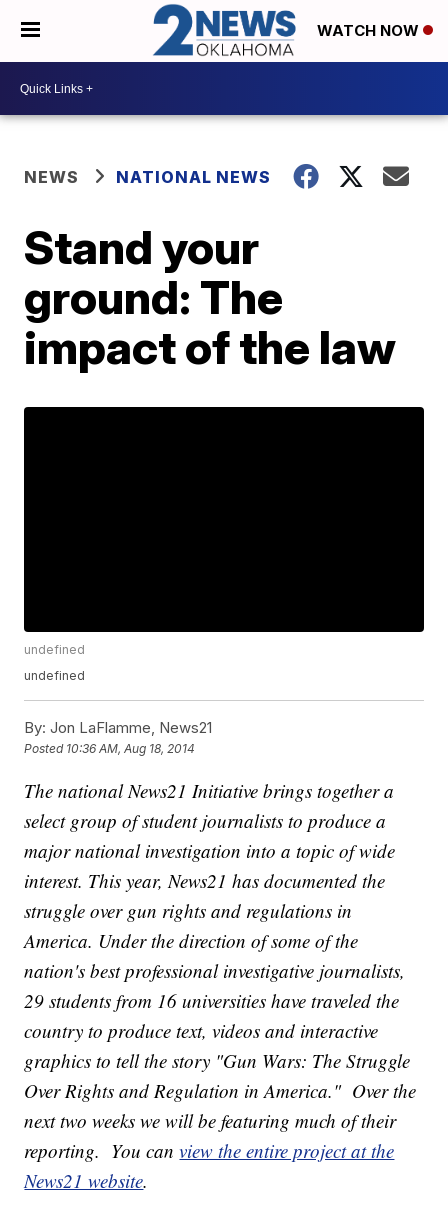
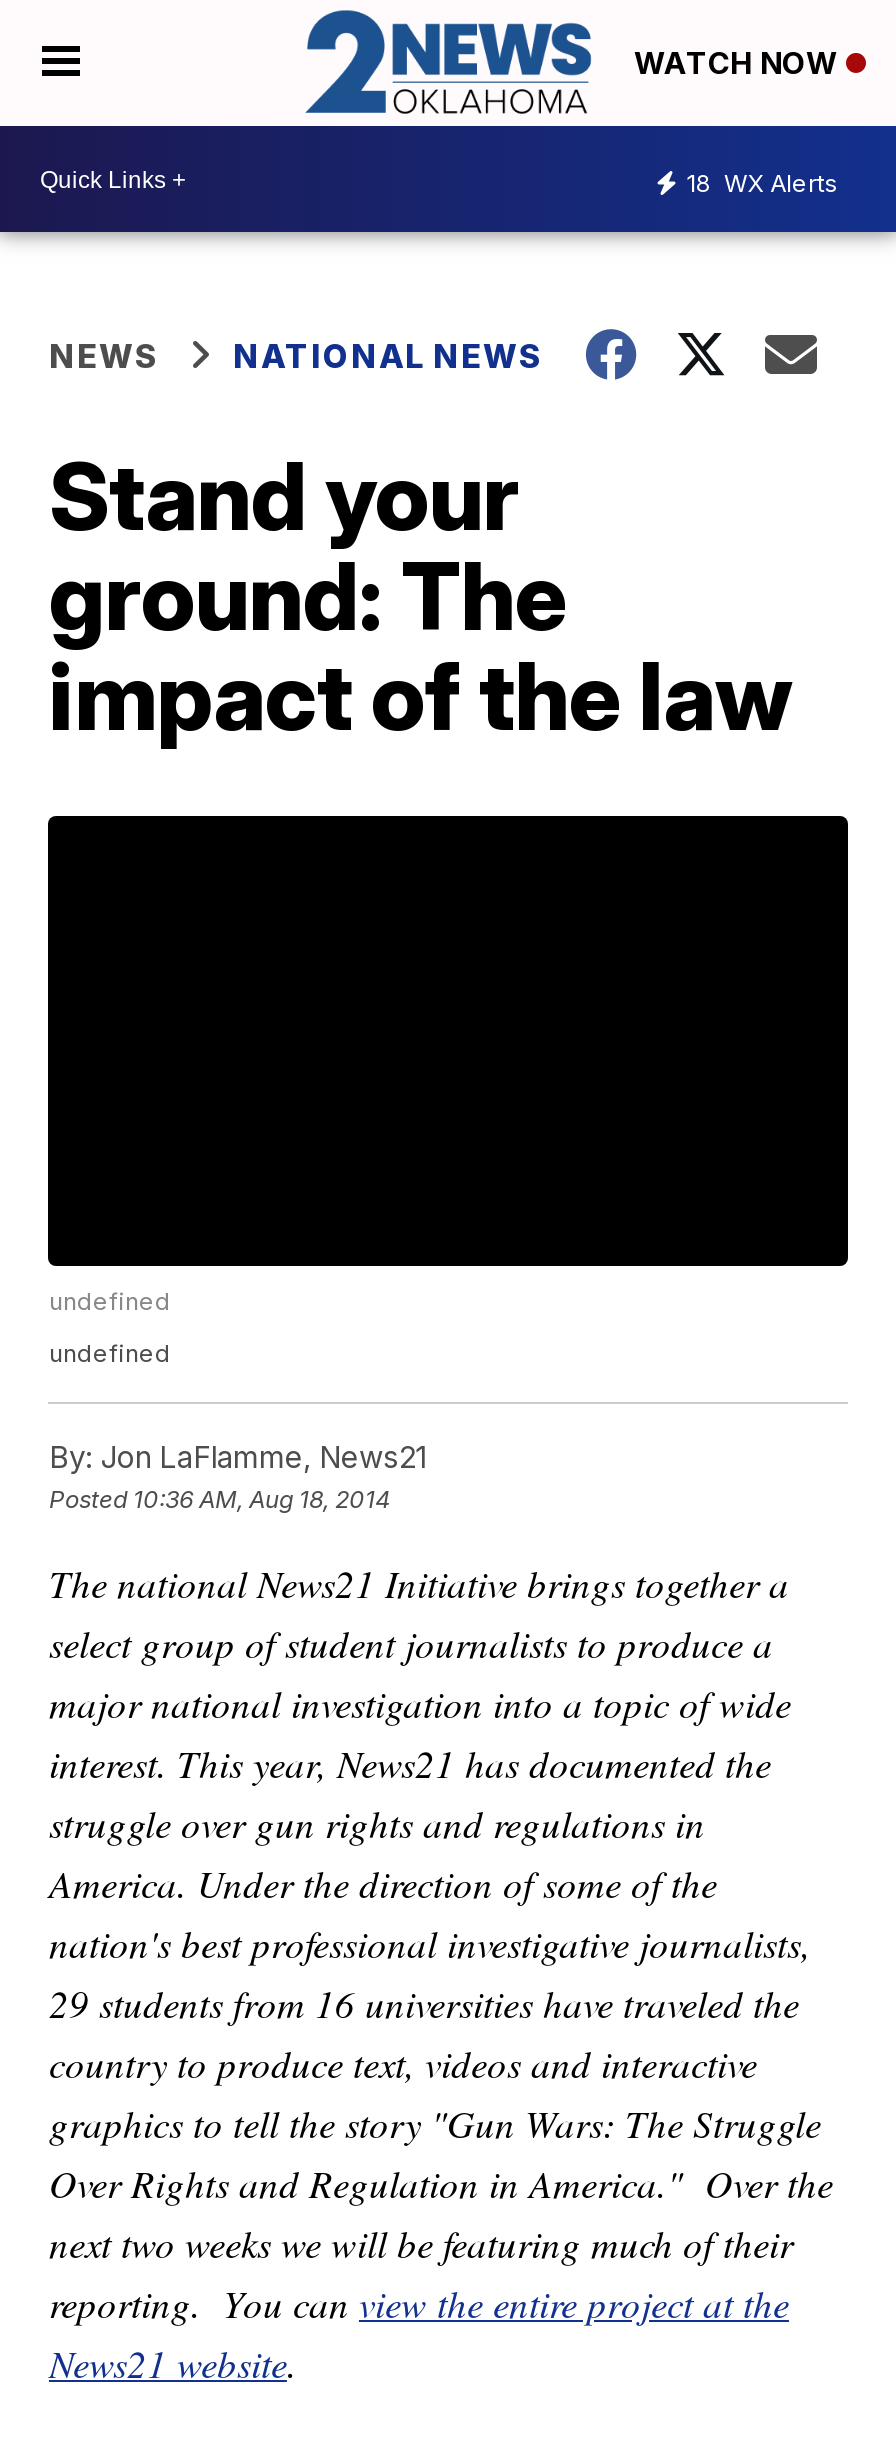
none -> [686,167,838,197] 18 WX Alerts

